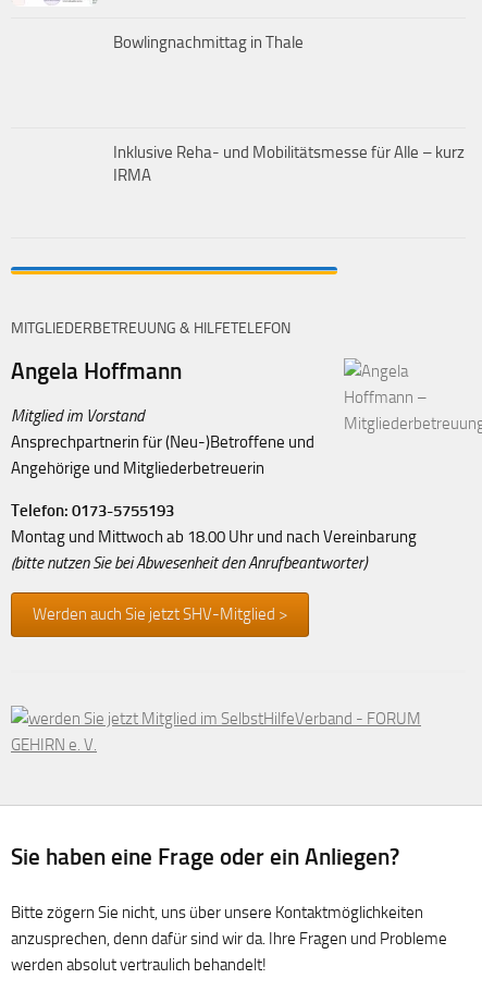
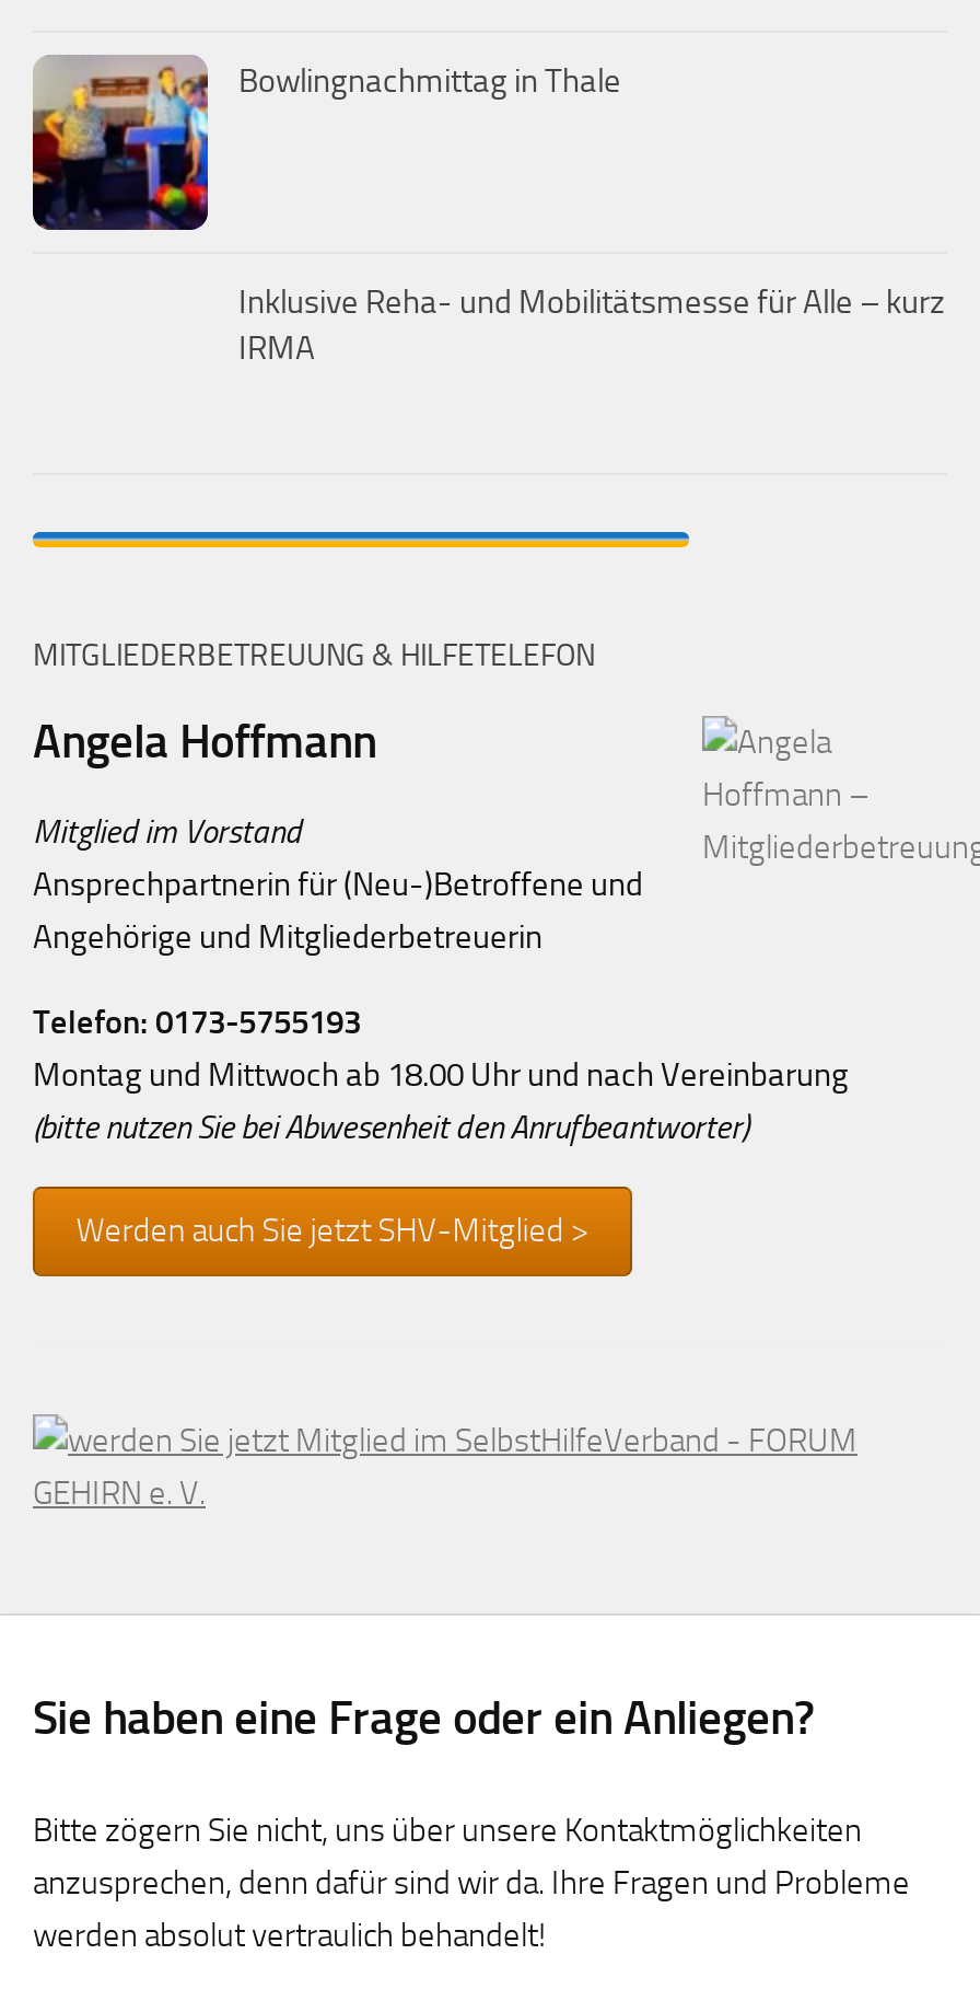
none -> [31,55,210,232] [image]

